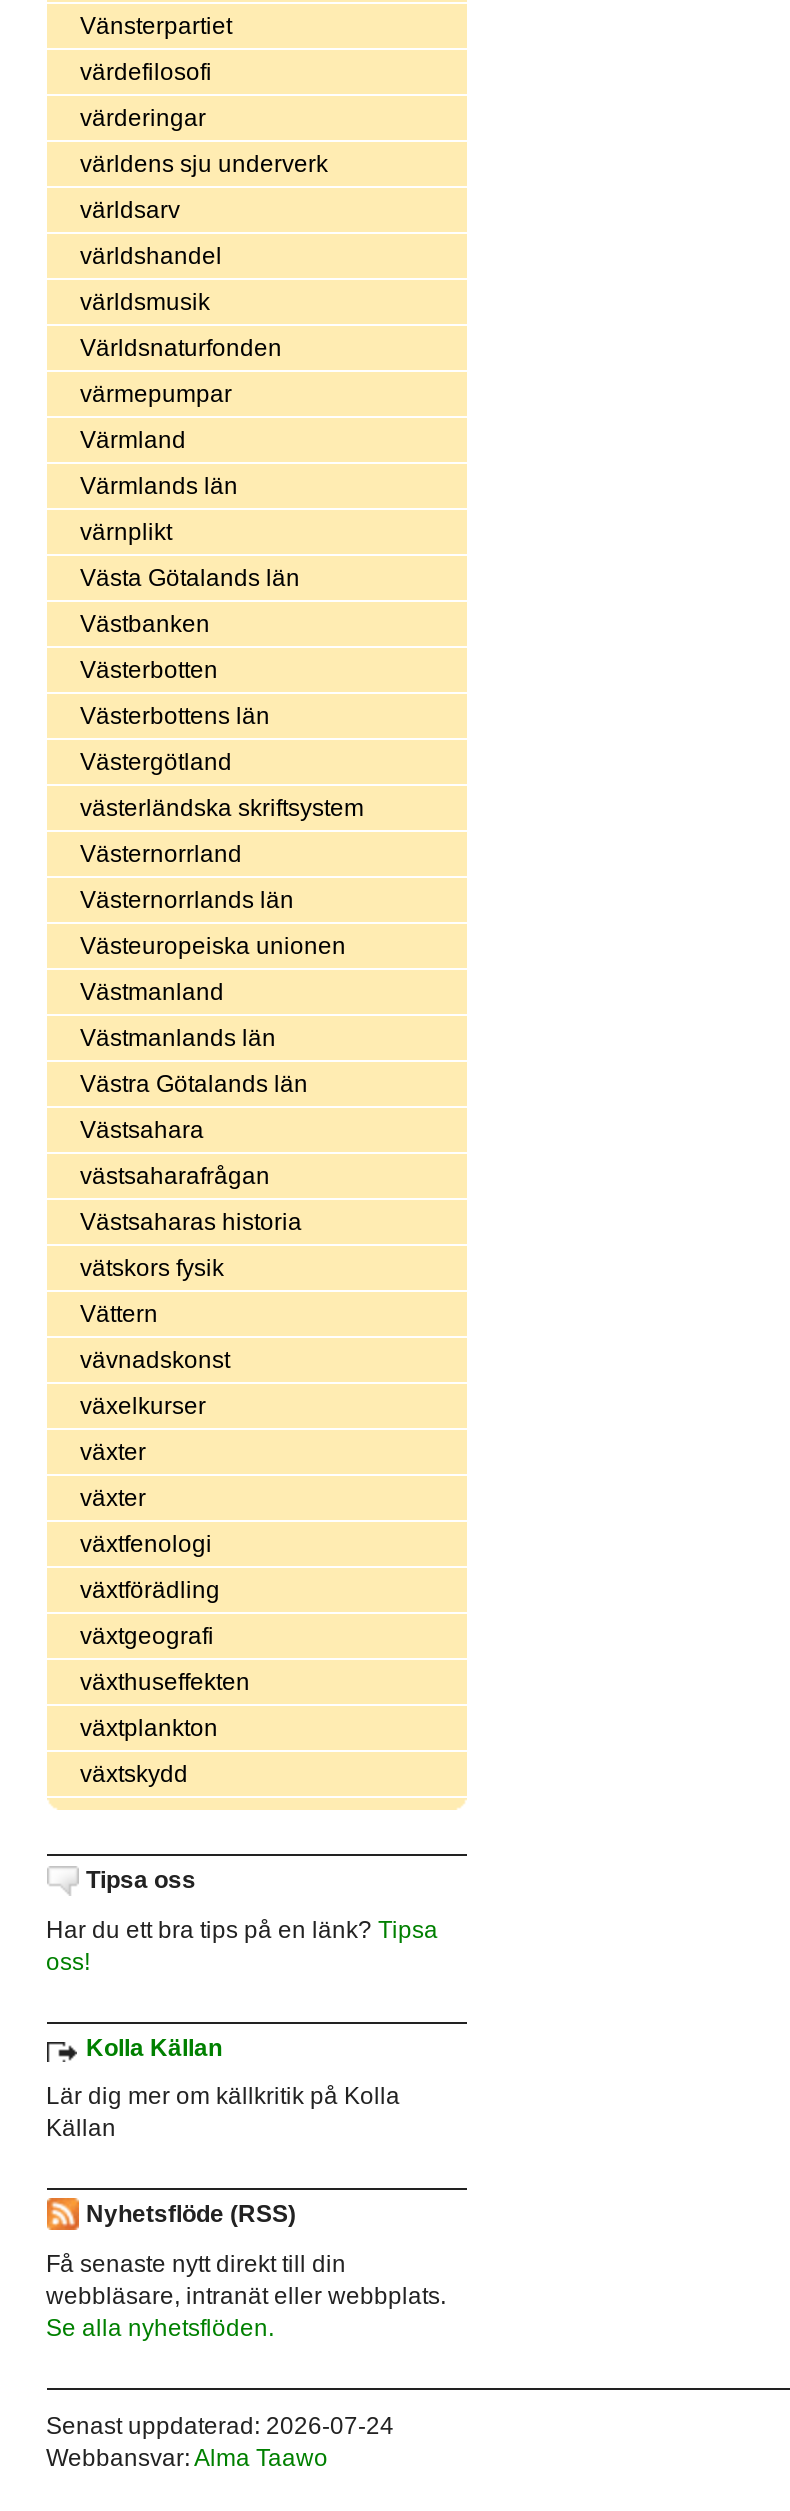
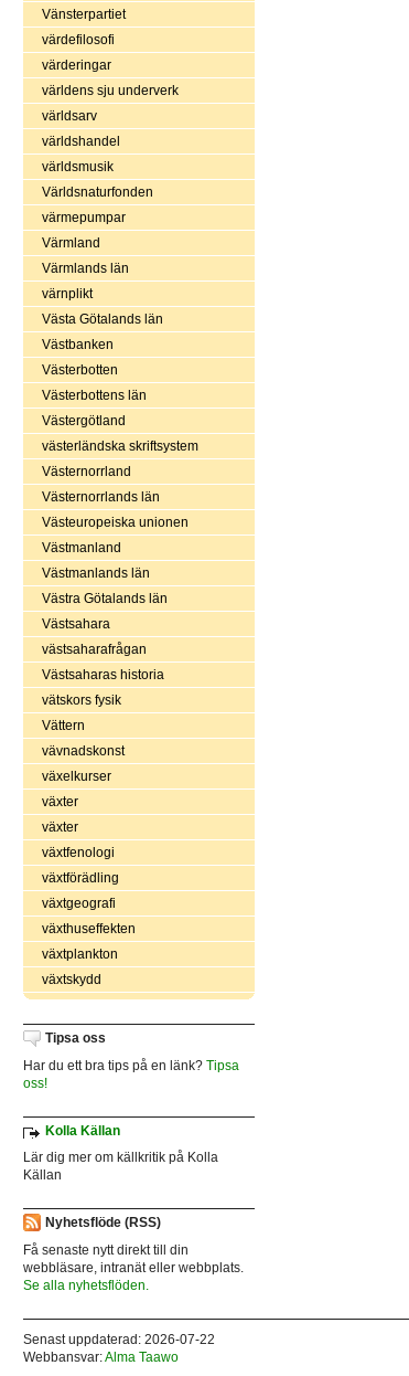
[46,2411,394,2439] Senast uppdaterad: 2026-07-24 -> [23,1331,214,1347] Senast uppdaterad: 2026-07-22

